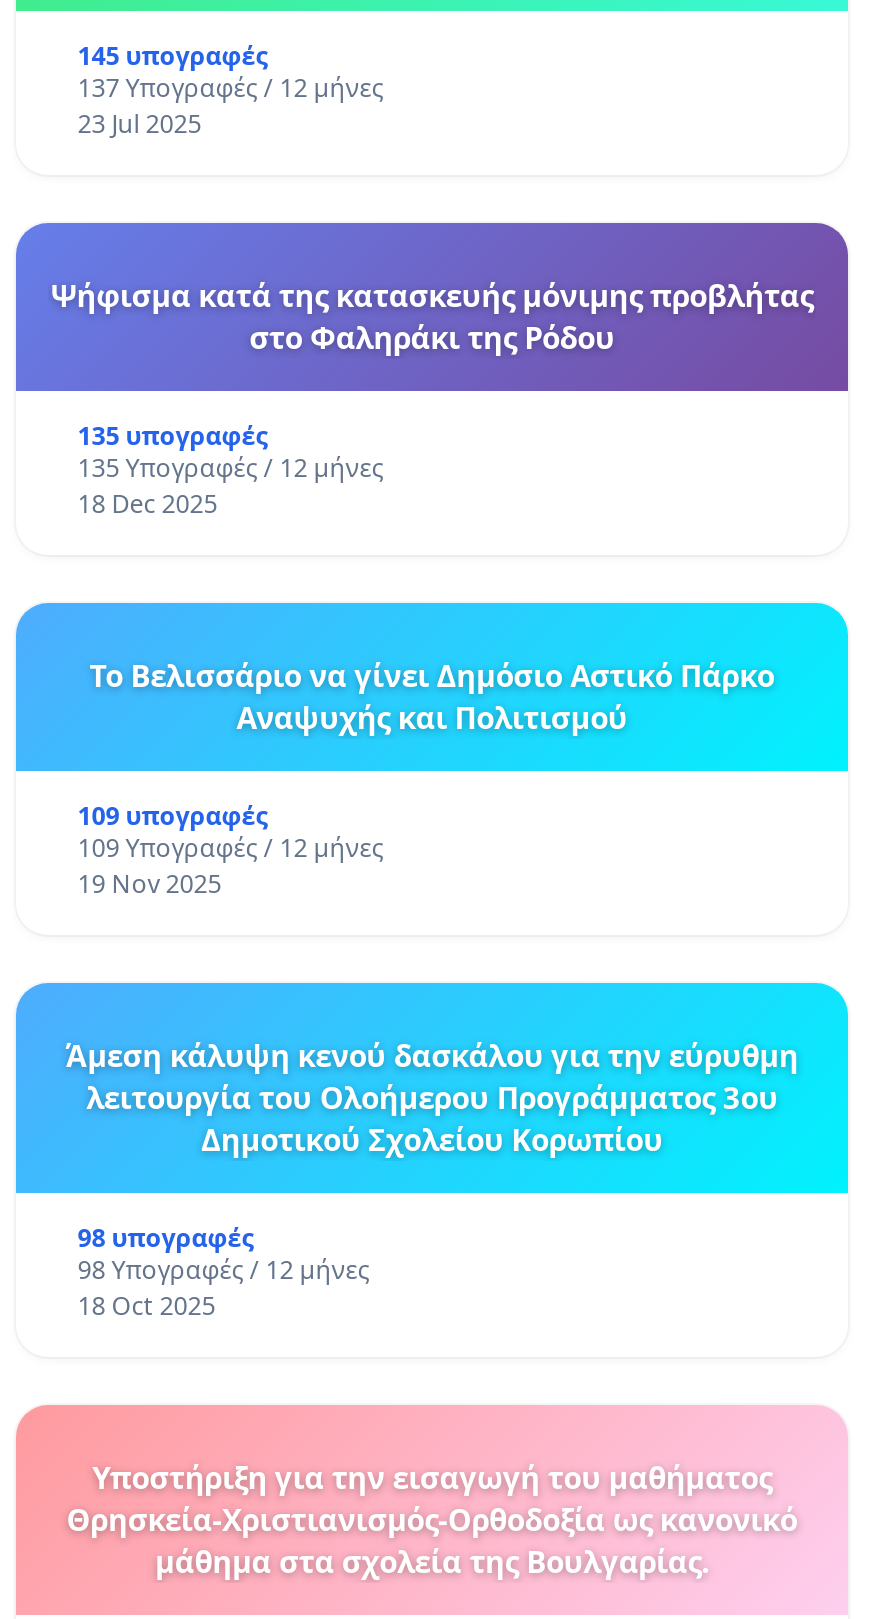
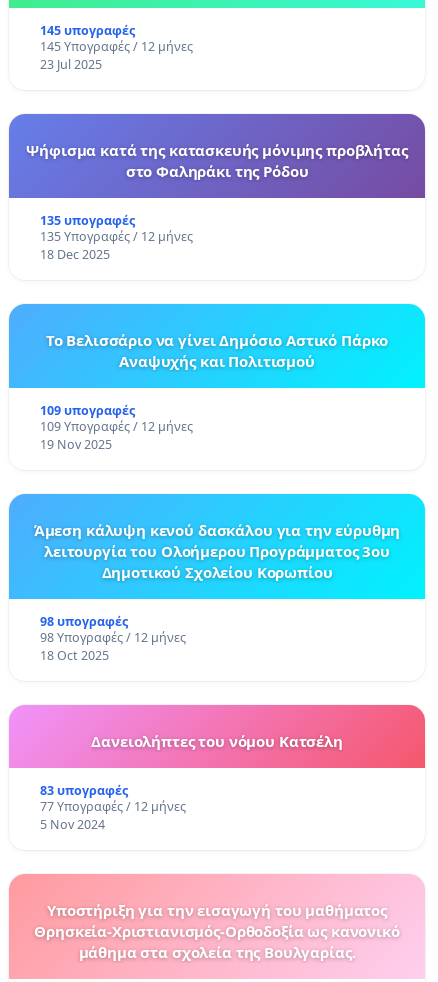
[78,71,384,105] 137 Υπογραφές / 12 μήνες -> [40,38,193,55] 145 Υπογραφές / 12 μήνες
none -> [40,731,343,833] Δανειολήπτες του νόμου Κατσέλη | 83 υπογραφές | 77 Υπογραφές / 12 μήνες | 5 Nov 2024

